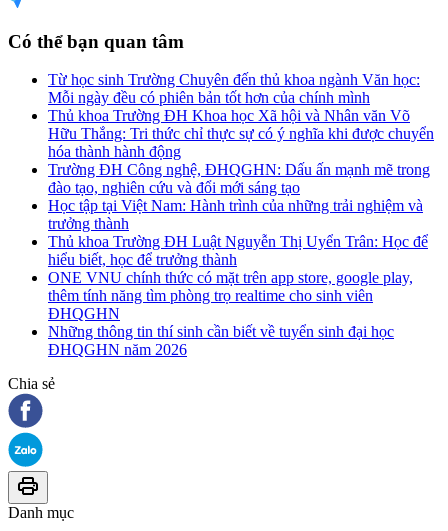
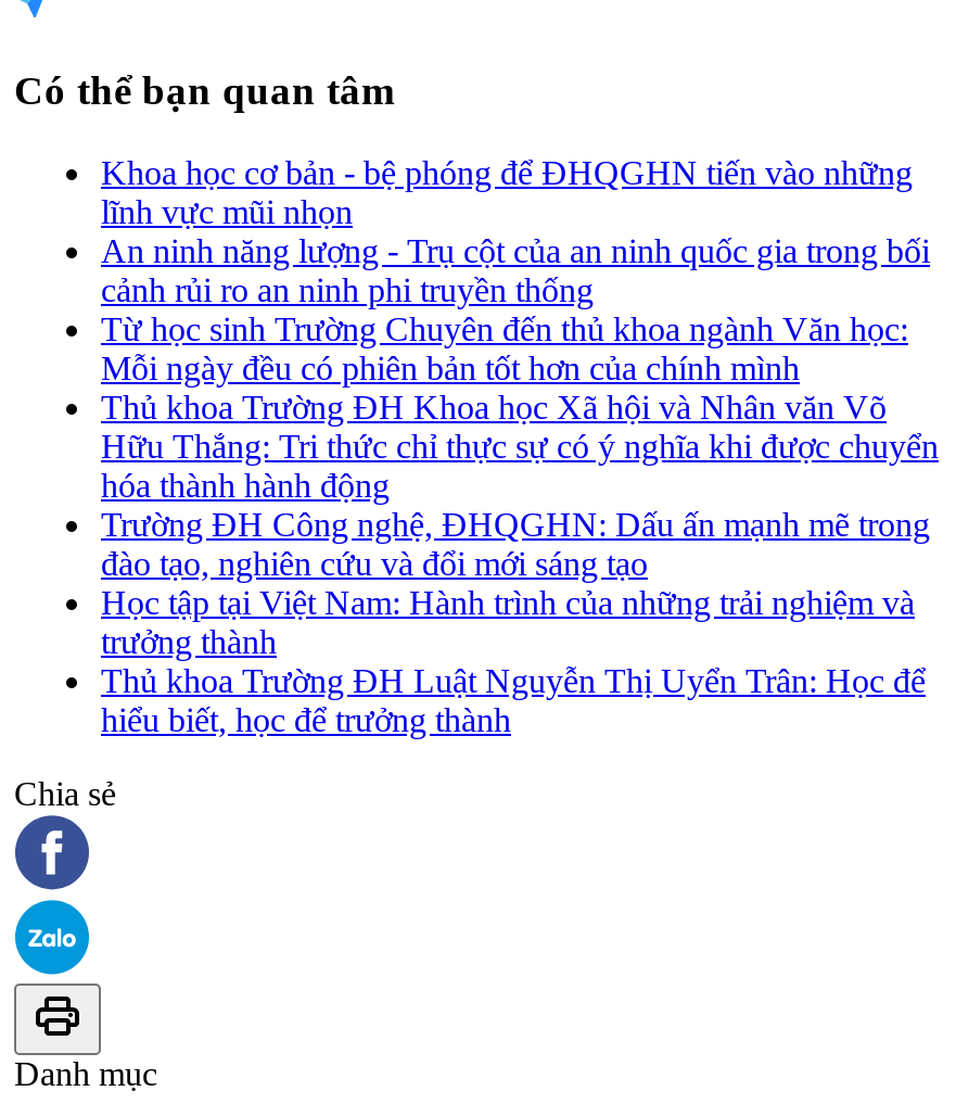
none -> [101,155,930,309] Khoa học cơ bản - bệ phóng để ĐHQGHN tiến vào những | lĩnh vực mũi nhọn | An ninh năng lượng - Trụ cột của an ninh quốc gia trong bối | cảnh rủi ro an ninh phi truyền thống
moved [48,71,434,268] -> [101,311,939,739]: Từ học sinh Trường Chuyên đến thủ khoa ngành Văn học: | Mỗi ngày đều có phiên bản tốt hơn của chính mình | Thủ khoa Trường ĐH Khoa học Xã hội và Nhân văn Võ | ... | Thủ khoa Trường ĐH Luật Nguyễn Thị Uyển Trân: Học để | hiểu biết, học để trưởng thành
[48,269,413,358] ONE VNU chính thức có mặt trên app store, google play, | thêm tính năng tìm phòng trọ realtime cho sinh viên | ĐHQGHN | Những thông tin thí sinh cần biết về tuyển sinh đại học | ĐHQGHN năm 2026 -> none

